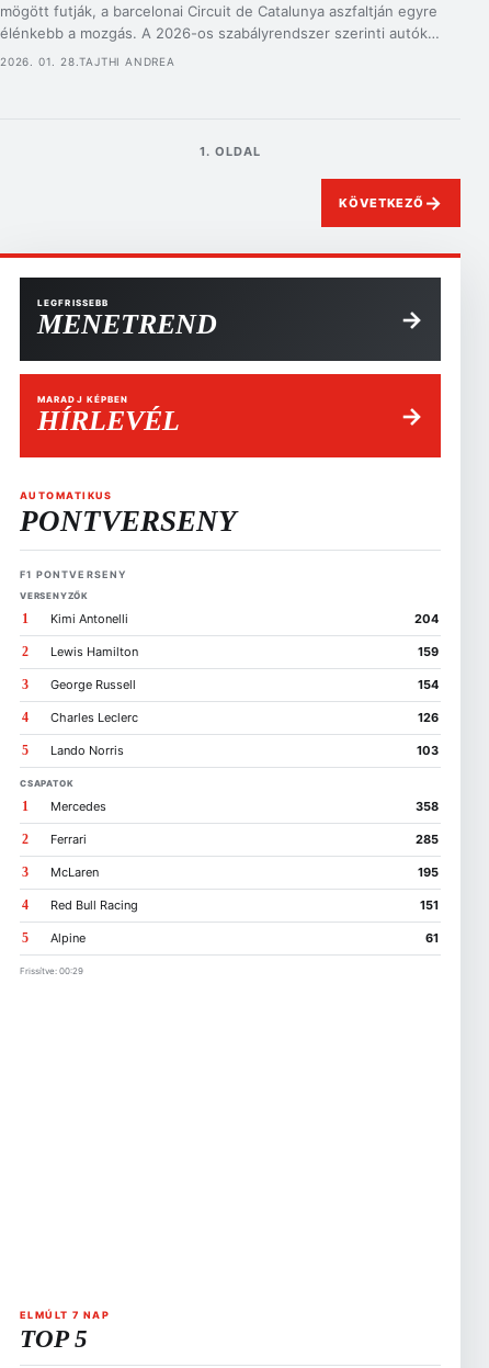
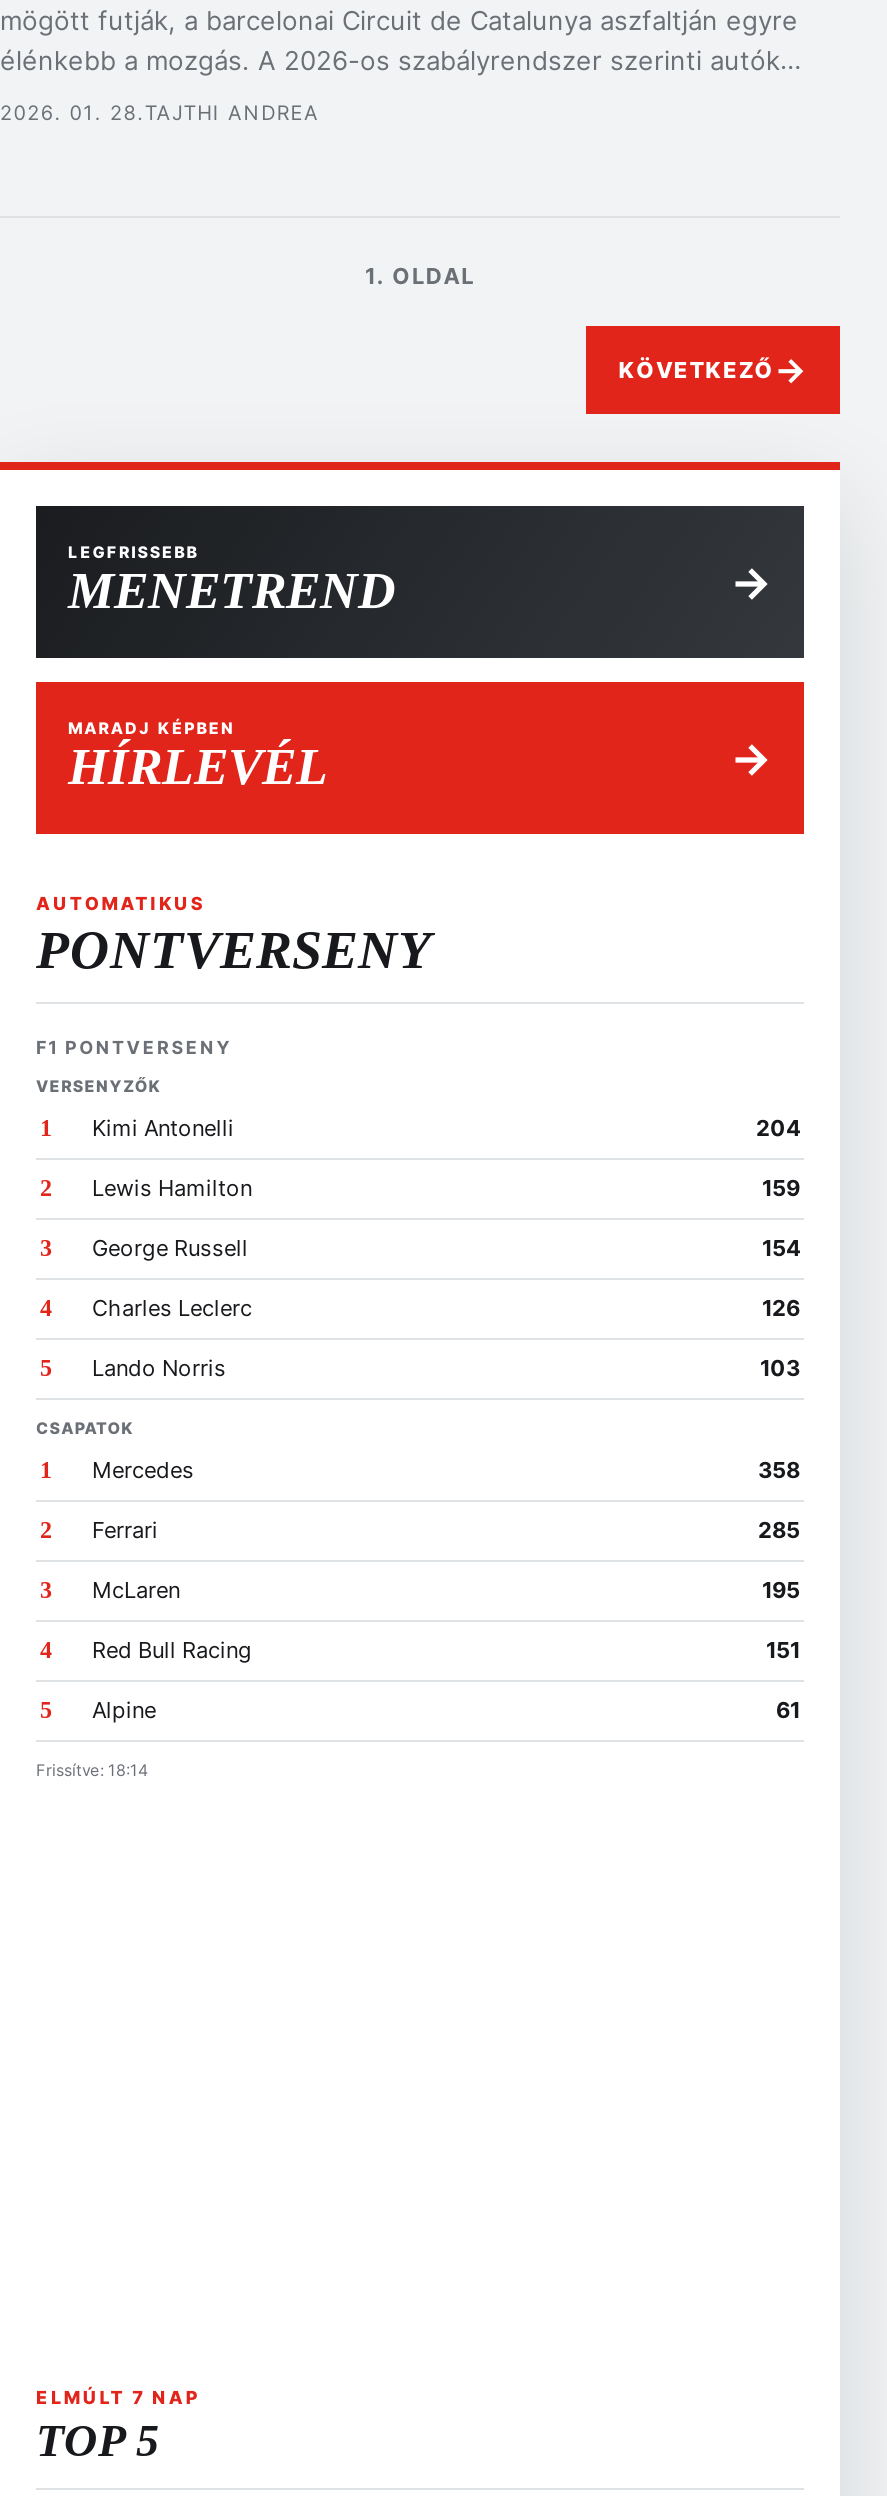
[20,965,83,976] Frissítve: 00:29 -> [36,1760,148,1780] Frissítve: 18:14

